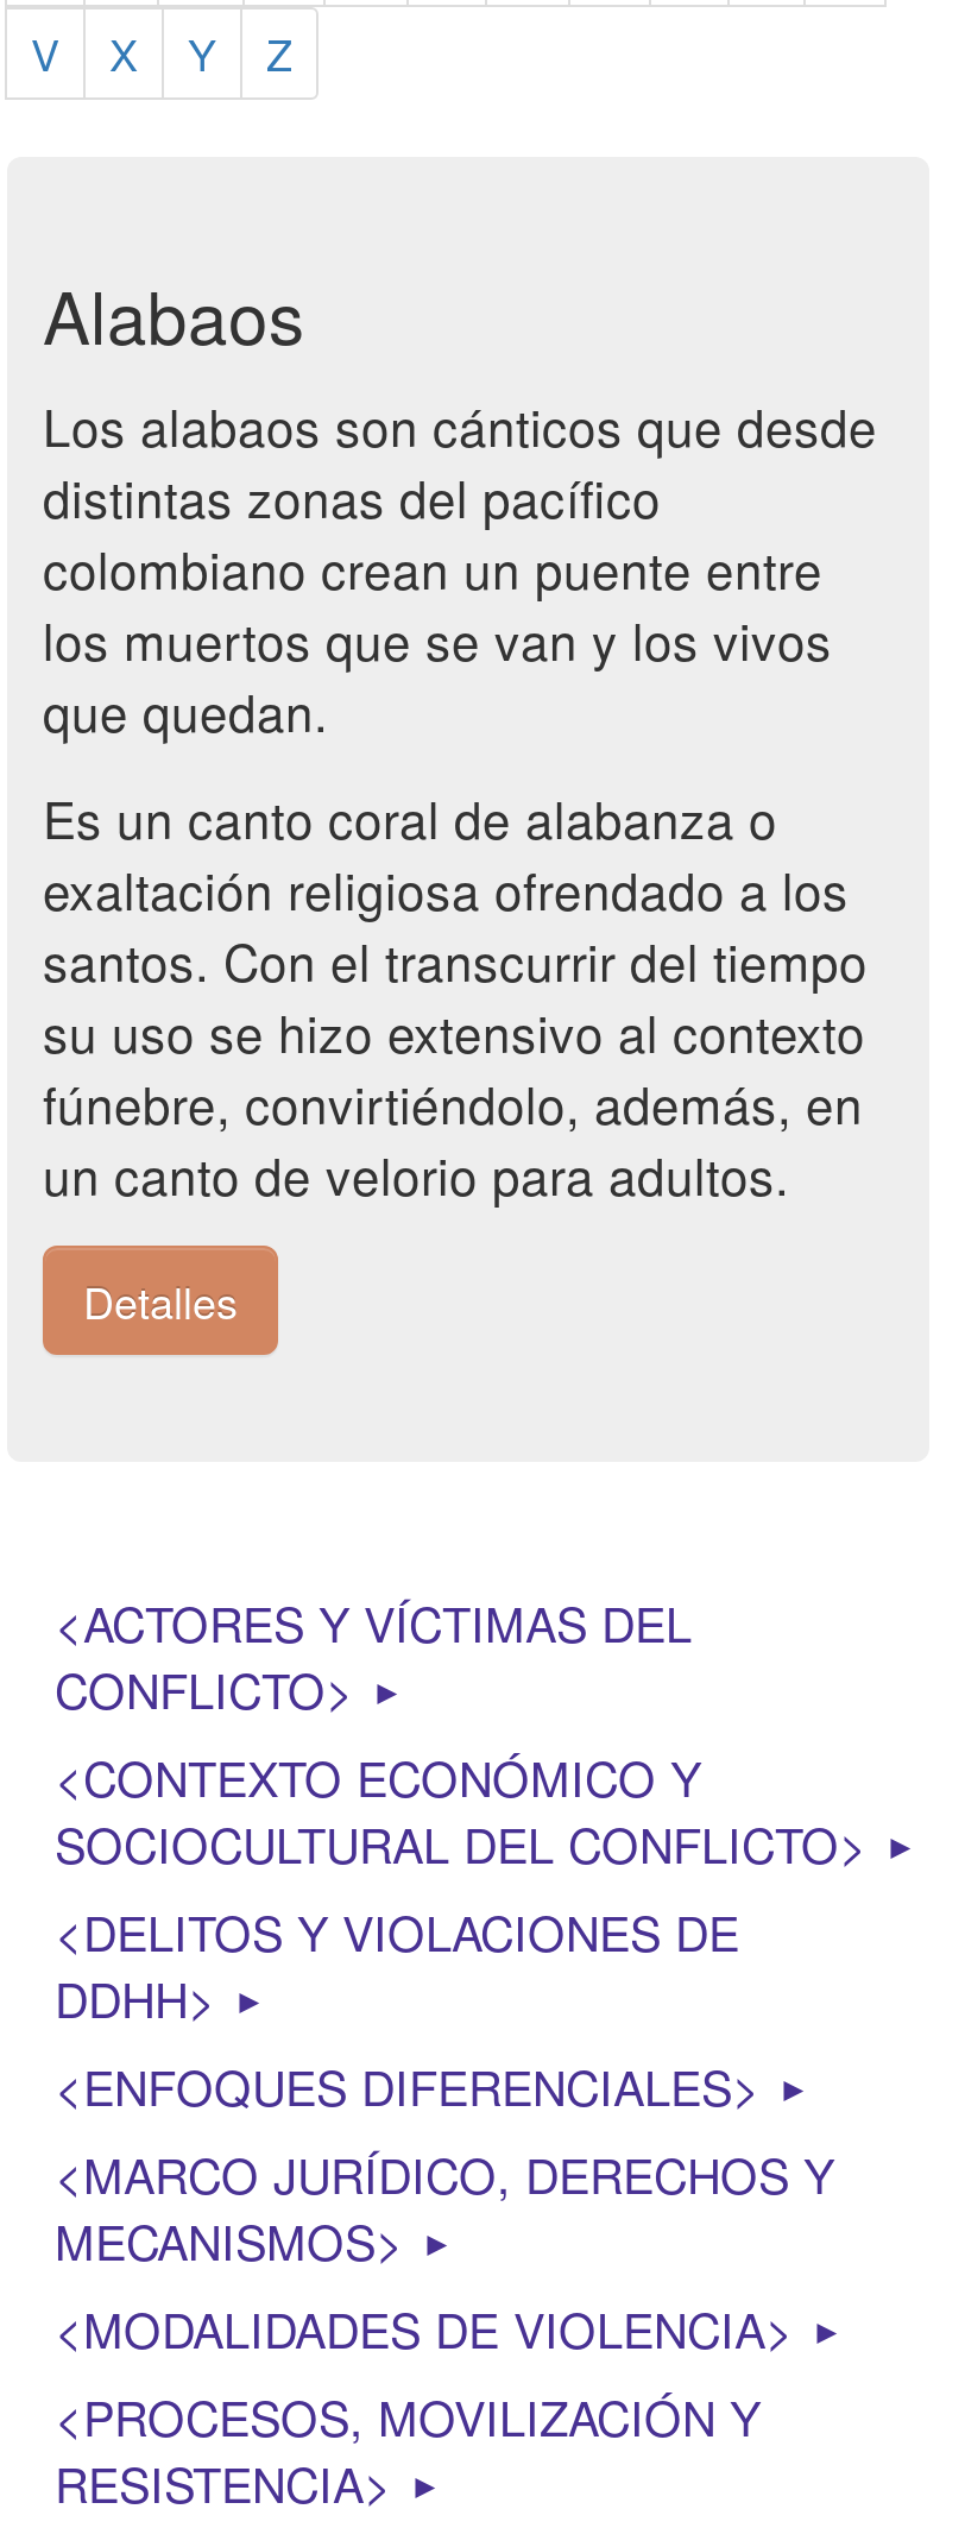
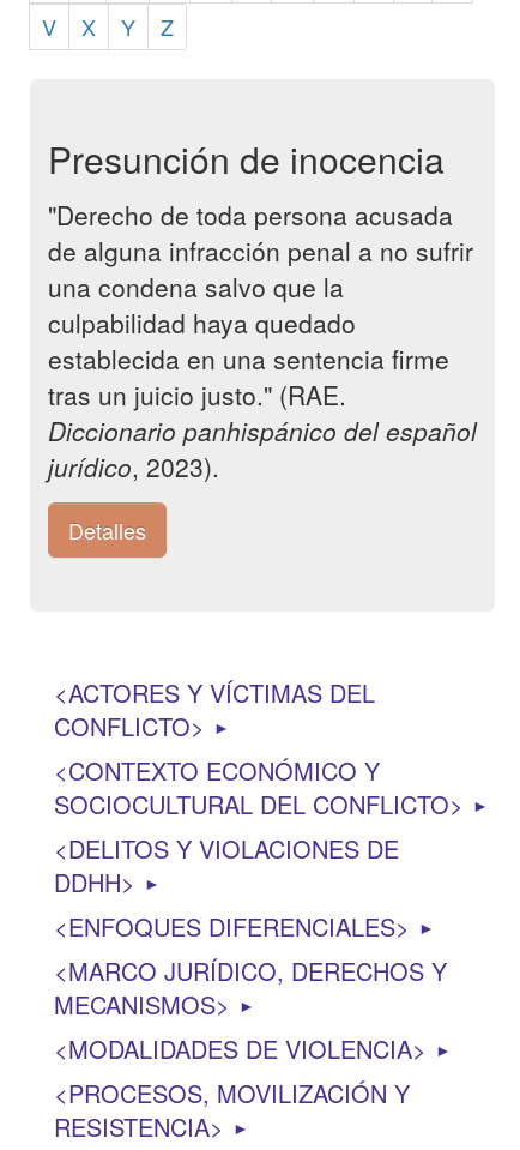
[43,264,877,1210] Alabaos | Los alabaos son cánticos que desde | distintas zonas del pacífico | colombiano crean un puente entre | los muertos que se van y los vivos | que quedan. | Es un canto coral de alabanza o | exaltación religiosa ofrendado a los | santos. Con el transcurrir del tiempo | su uso se hizo extensivo al contexto | fúnebre, convirtiéndolo, además, en | un canto de velorio para adultos. -> [48,133,477,484] Presunción de inocencia | "Derecho de toda persona acusada | de alguna infracción penal a no sufrir | una condena salvo que la | culpabilidad haya quedado | establecida en una sentencia firme | tras un juicio justo." (RAE. | Diccionario panhispánico del español | jurídico, 2023).

